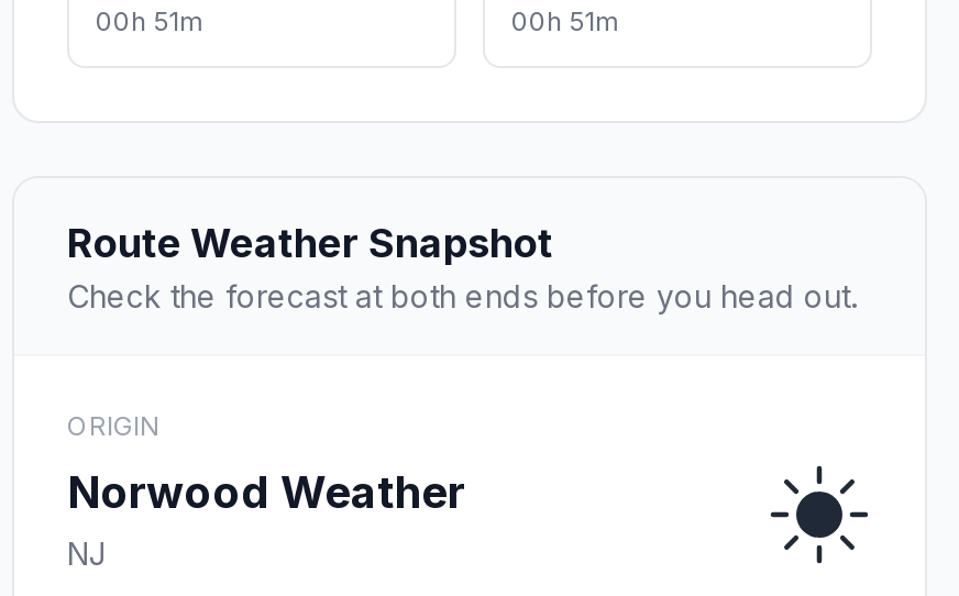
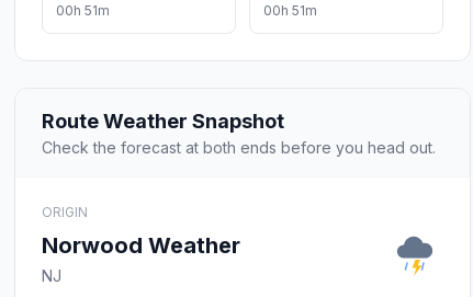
[769,464,870,565] [image] -> [394,233,440,279] [image]

